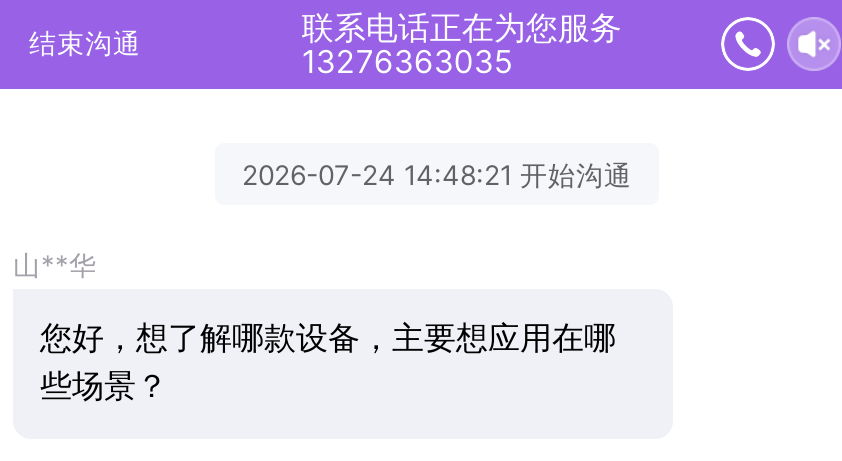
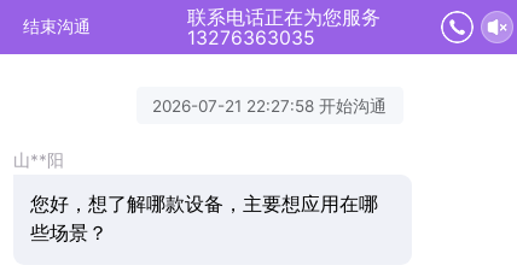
[242,158,632,190] 2026-07-24 14:48:21 开始沟通 -> [152,96,387,115] 2026-07-21 22:27:58 开始沟通
[13,249,97,281] 山**华 -> [13,151,64,170] 山**阳

